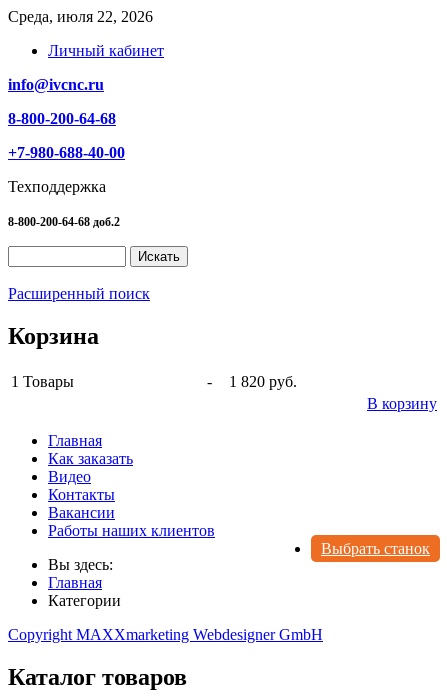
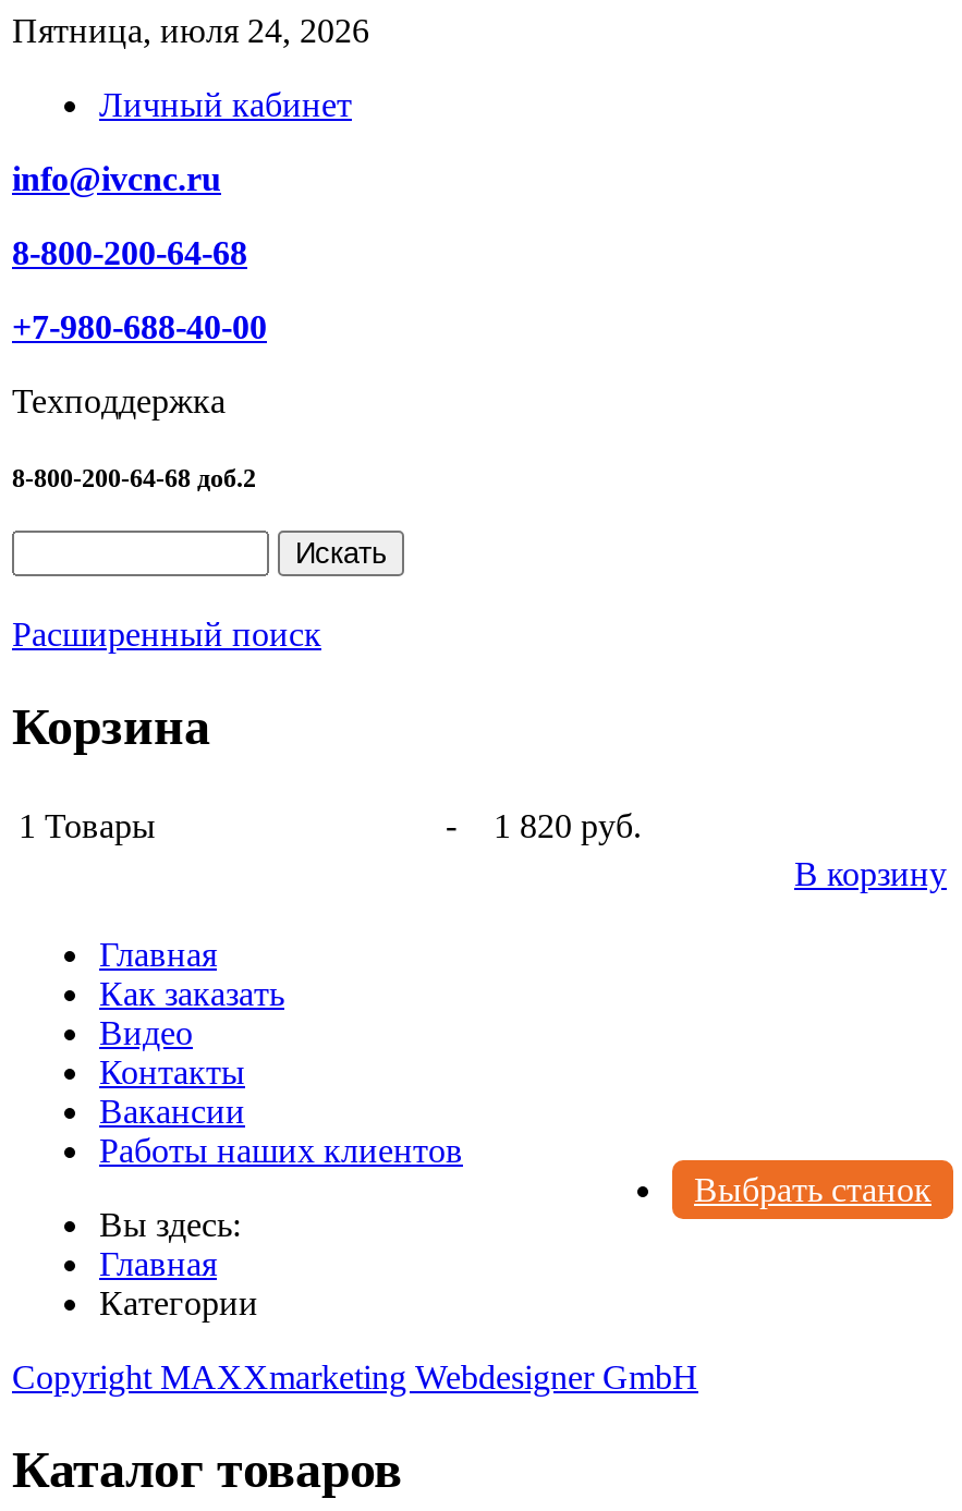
[8,8,153,25] Среда, июля 22, 2026 -> [12,12,369,49] Пятница, июля 24, 2026

